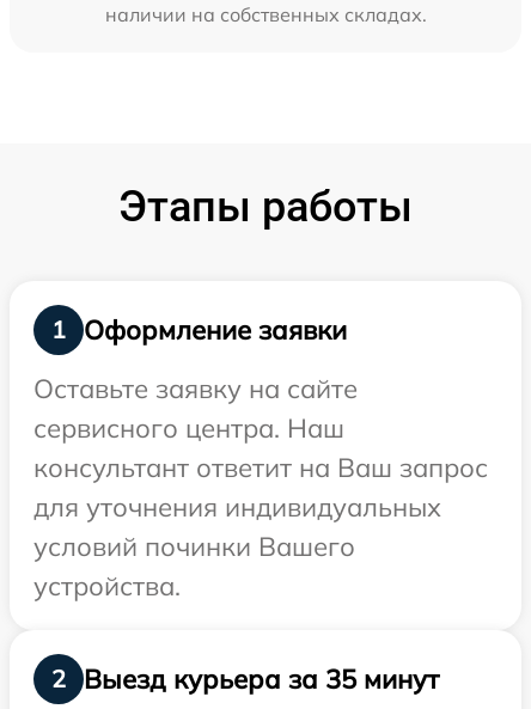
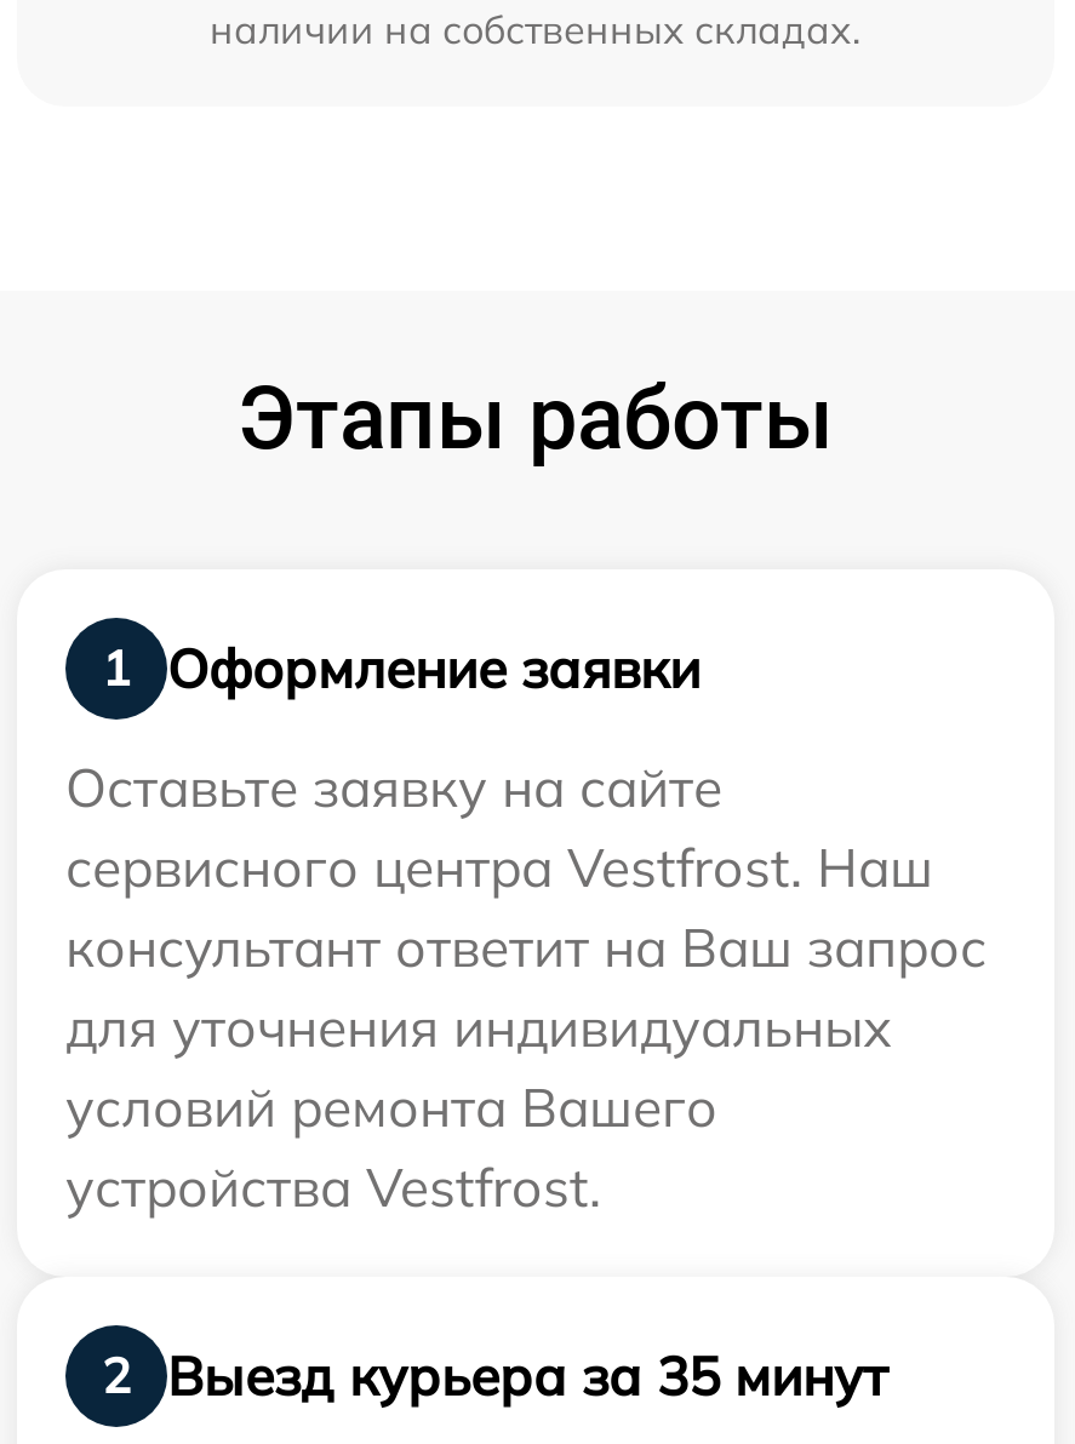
[33,412,344,445] сервисного центра. Наш -> [65,834,933,902] сервисного центра Vestfrost. Наш
[33,530,355,603] условий починки Вашего | устройства. -> [65,1074,717,1222] условий ремонта Вашего | устройства Vestfrost.

